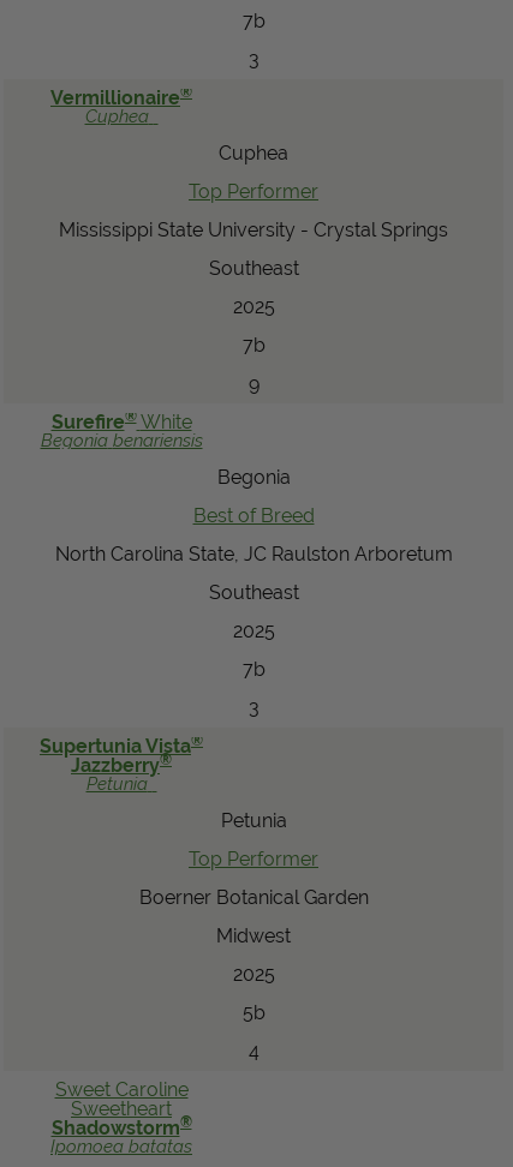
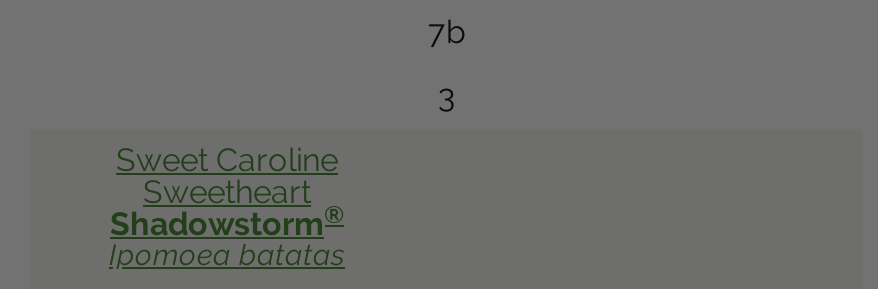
[40,84,452,1063] Vermillionaire® | Cuphea | Cuphea | Top Performer | Mississippi State University - Crystal Springs | Southeast | 2025 | 7b | 9 | Surefire® White | Begonia benariensis | Begonia | Best of Breed | North Carolina State, JC Raulston Arboretum | Southeast | 2025 | 7b | 3 | Supertunia Vista® | Jazzberry® | Petunia | Petunia | Top Performer | Boerner Botanical Garden | Midwest | 2025 | 5b | 4 -> none

